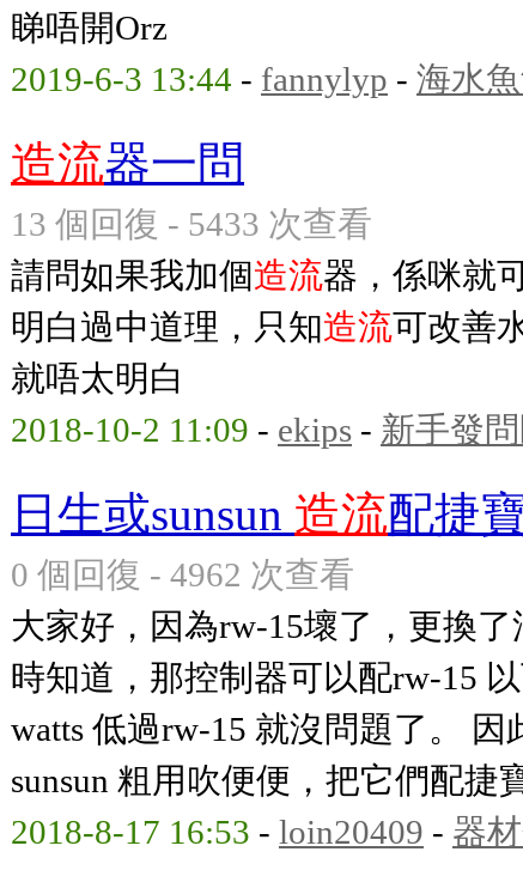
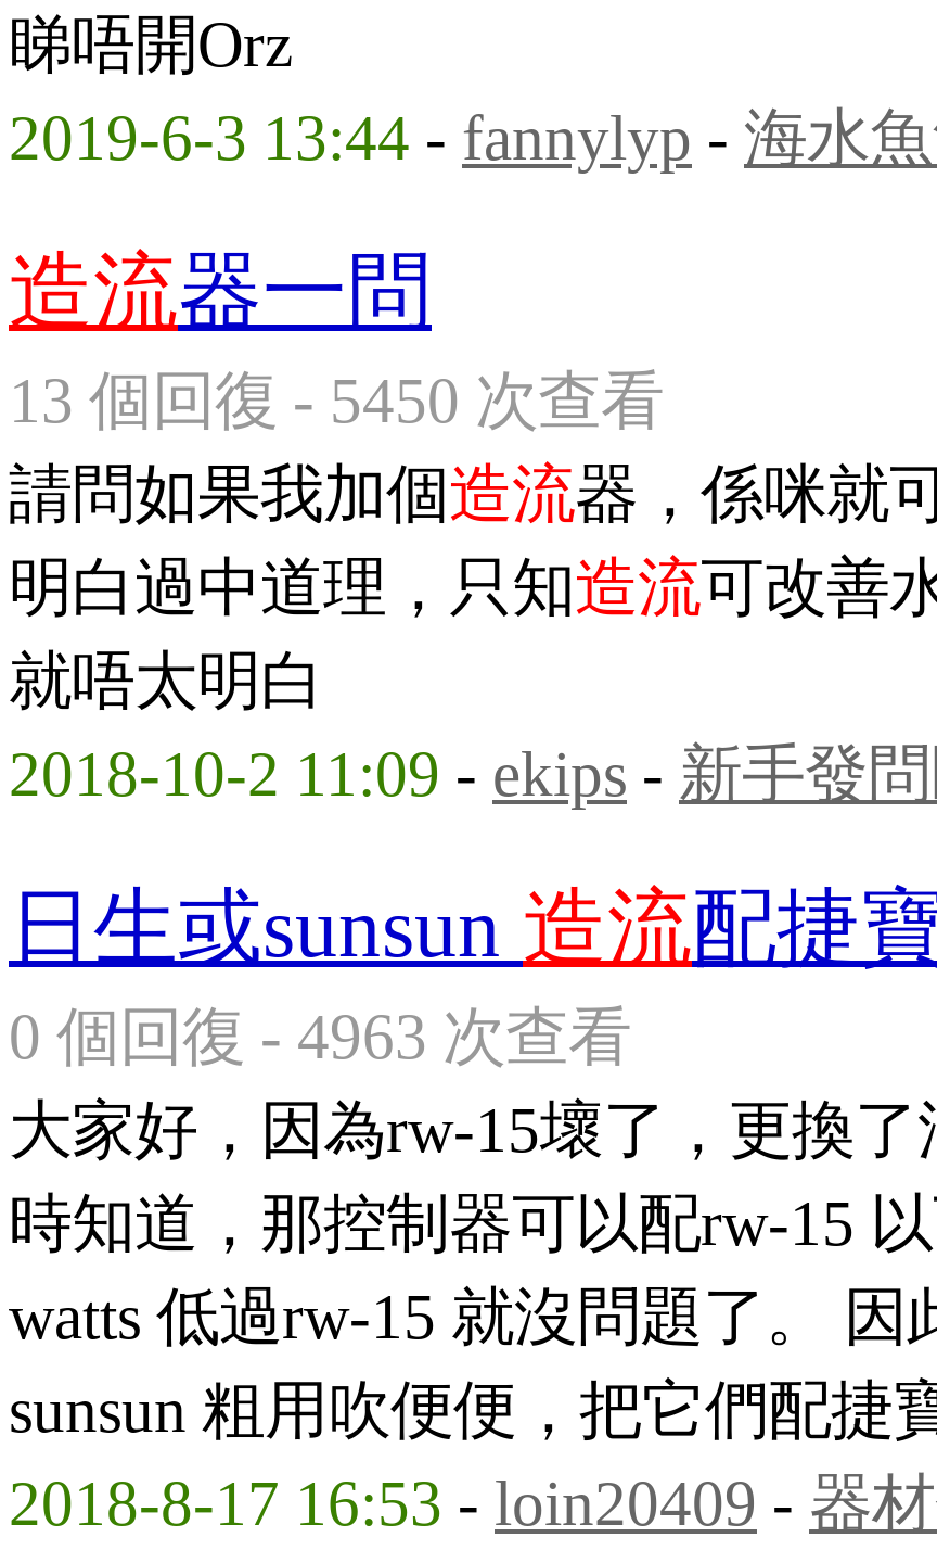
[11,205,372,243] 13 個回復 - 5433 次查看 -> [9,366,664,435] 13 個回復 - 5450 次查看
[11,555,354,594] 0 個回復 - 4962 次查看 -> [9,1002,631,1071] 0 個回復 - 4963 次查看

